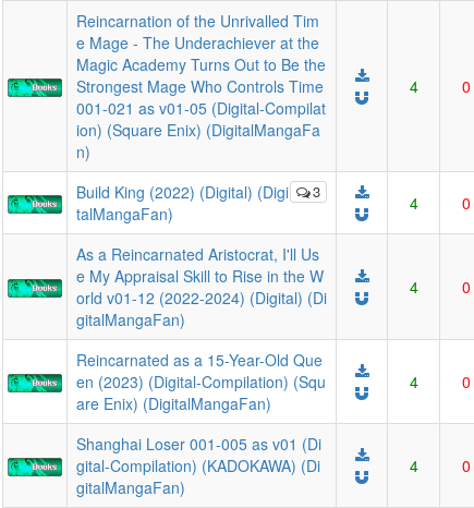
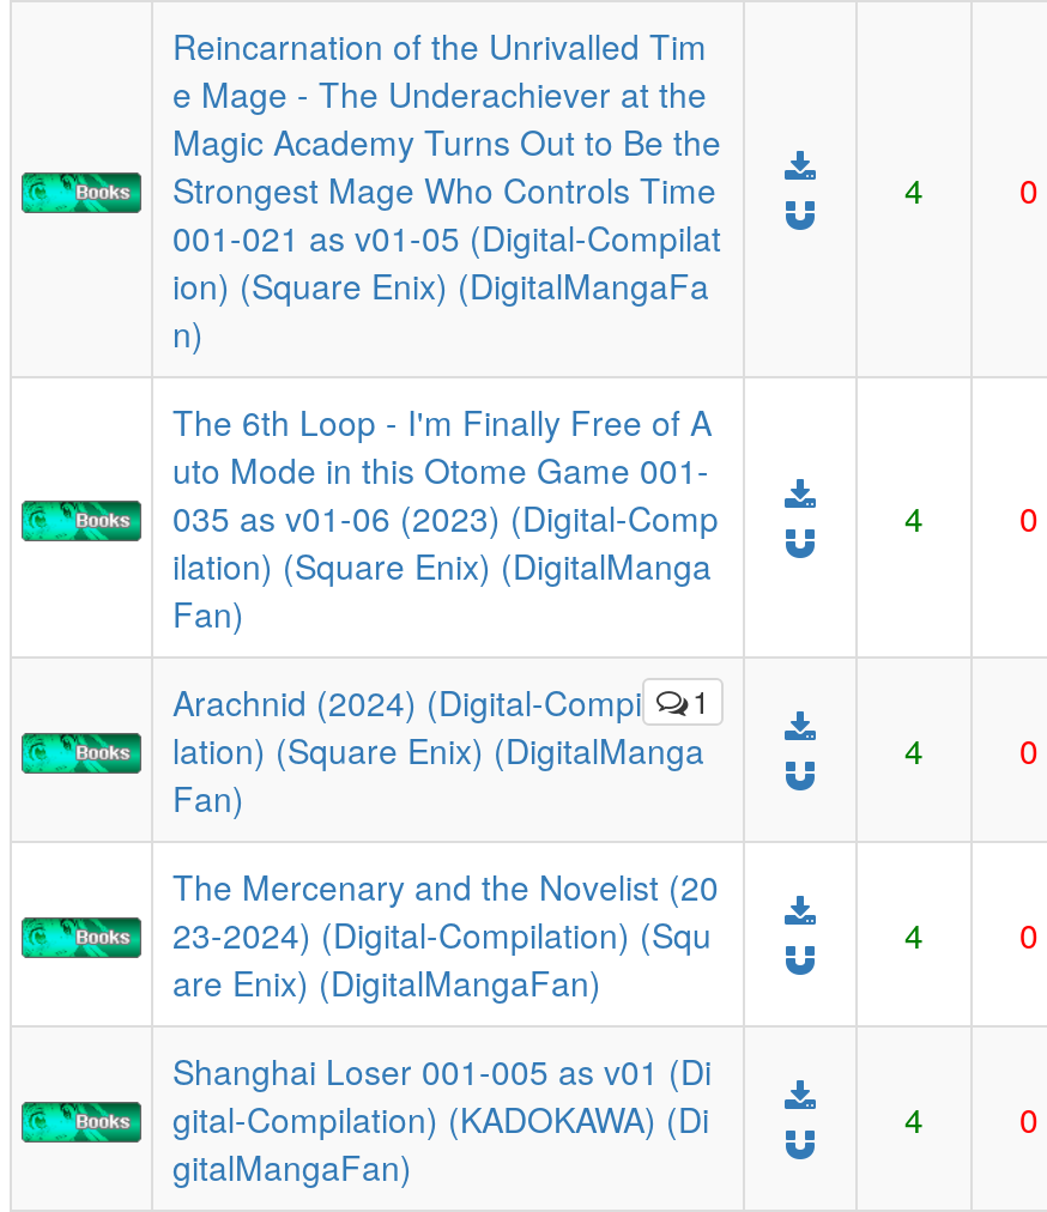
[76,181,320,225] 3 | Build King (2022) (Digital) (Digi | talMangaFan) -> [173,398,719,637] The 6th Loop - I'm Finally Free of A | uto Mode in this Otome Game 001- | 035 as v01-06 (2023) (Digital-Comp | ilation) (Square Enix) (DigitalManga | Fan)
[76,243,327,330] As a Reincarnated Aristocrat, I'll Us | e My Appraisal Skill to Rise in the W | orld v01-12 (2022-2024) (Digital) (Di | gitalMangaFan) -> [173,678,709,822] 1 | Arachnid (2024) (Digital-Compi | lation) (Square Enix) (DigitalManga | Fan)
[76,349,326,392] Reincarnated as a 15-Year-Old Que | en (2023) (Digital-Compilation) (Squ -> [173,862,719,958] The Mercenary and the Novelist (20 | 23-2024) (Digital-Compilation) (Squ

